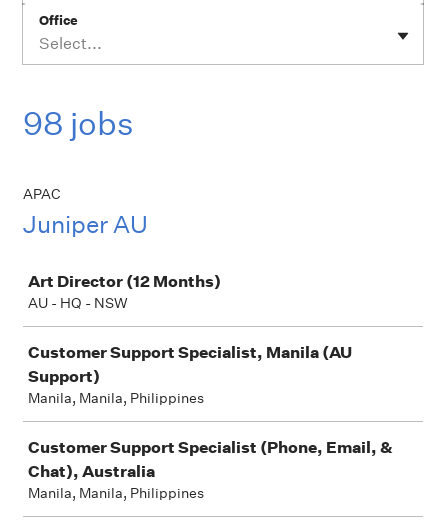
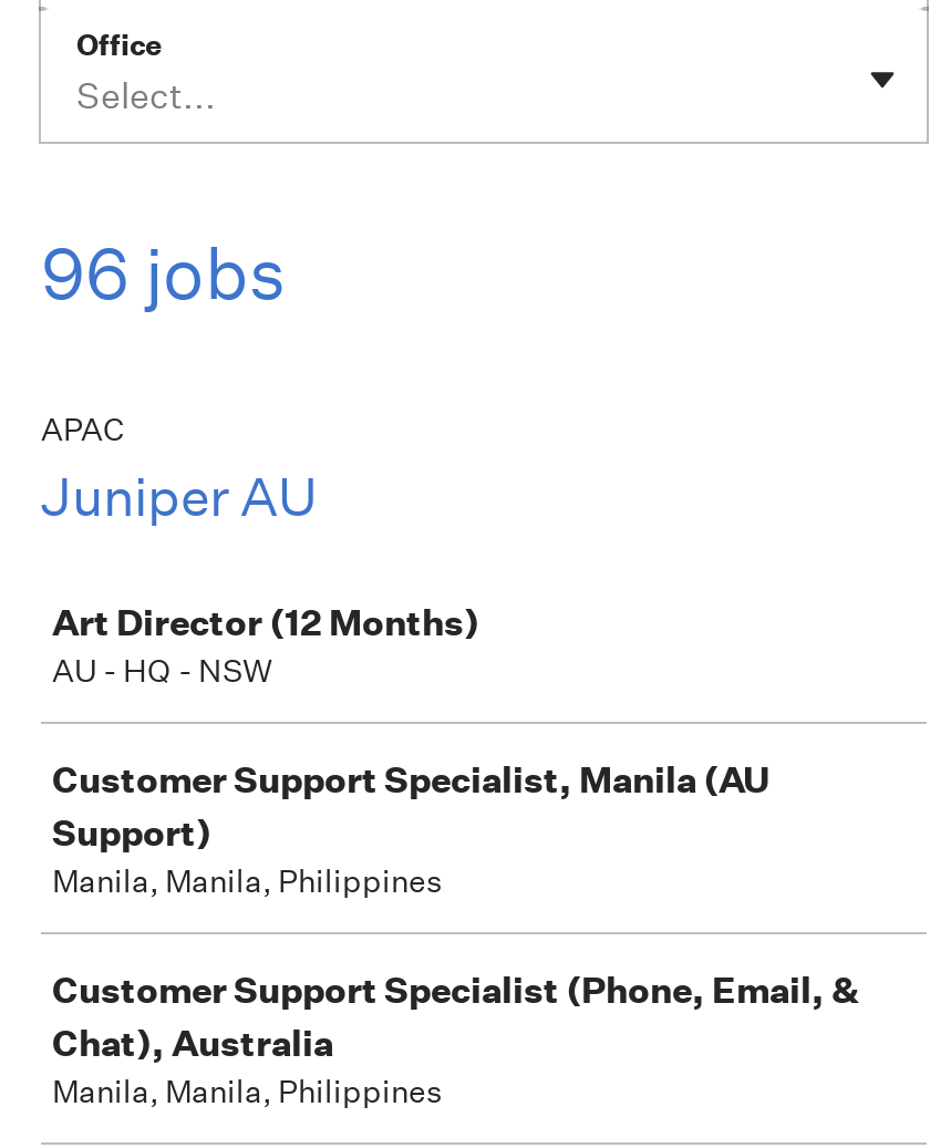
[23,104,134,143] 98 jobs -> [41,231,287,318] 96 jobs

